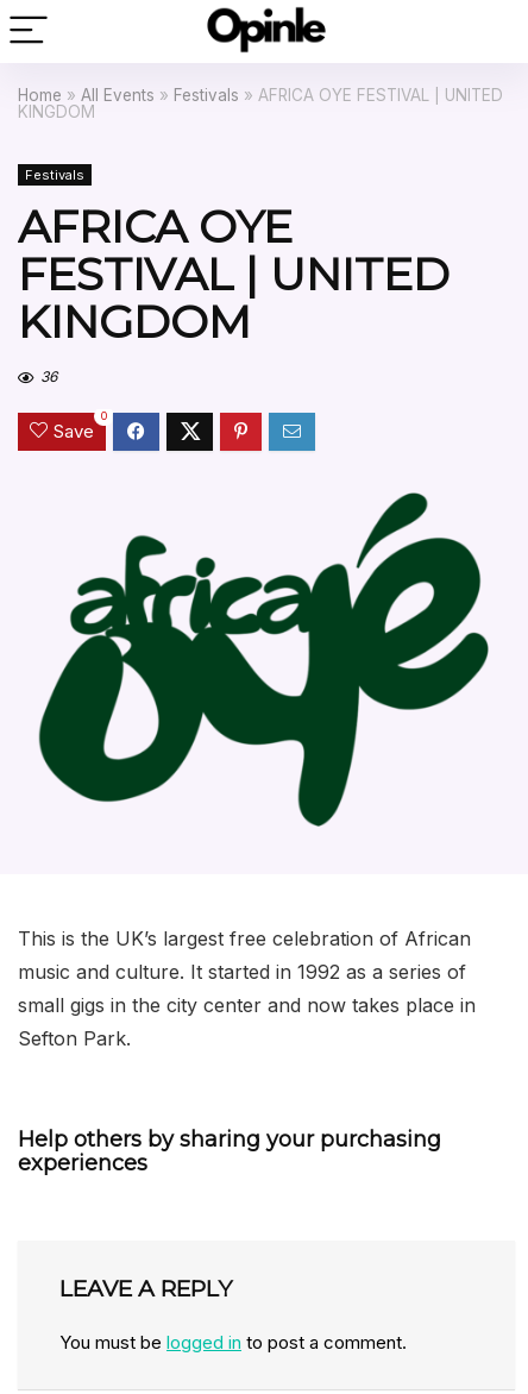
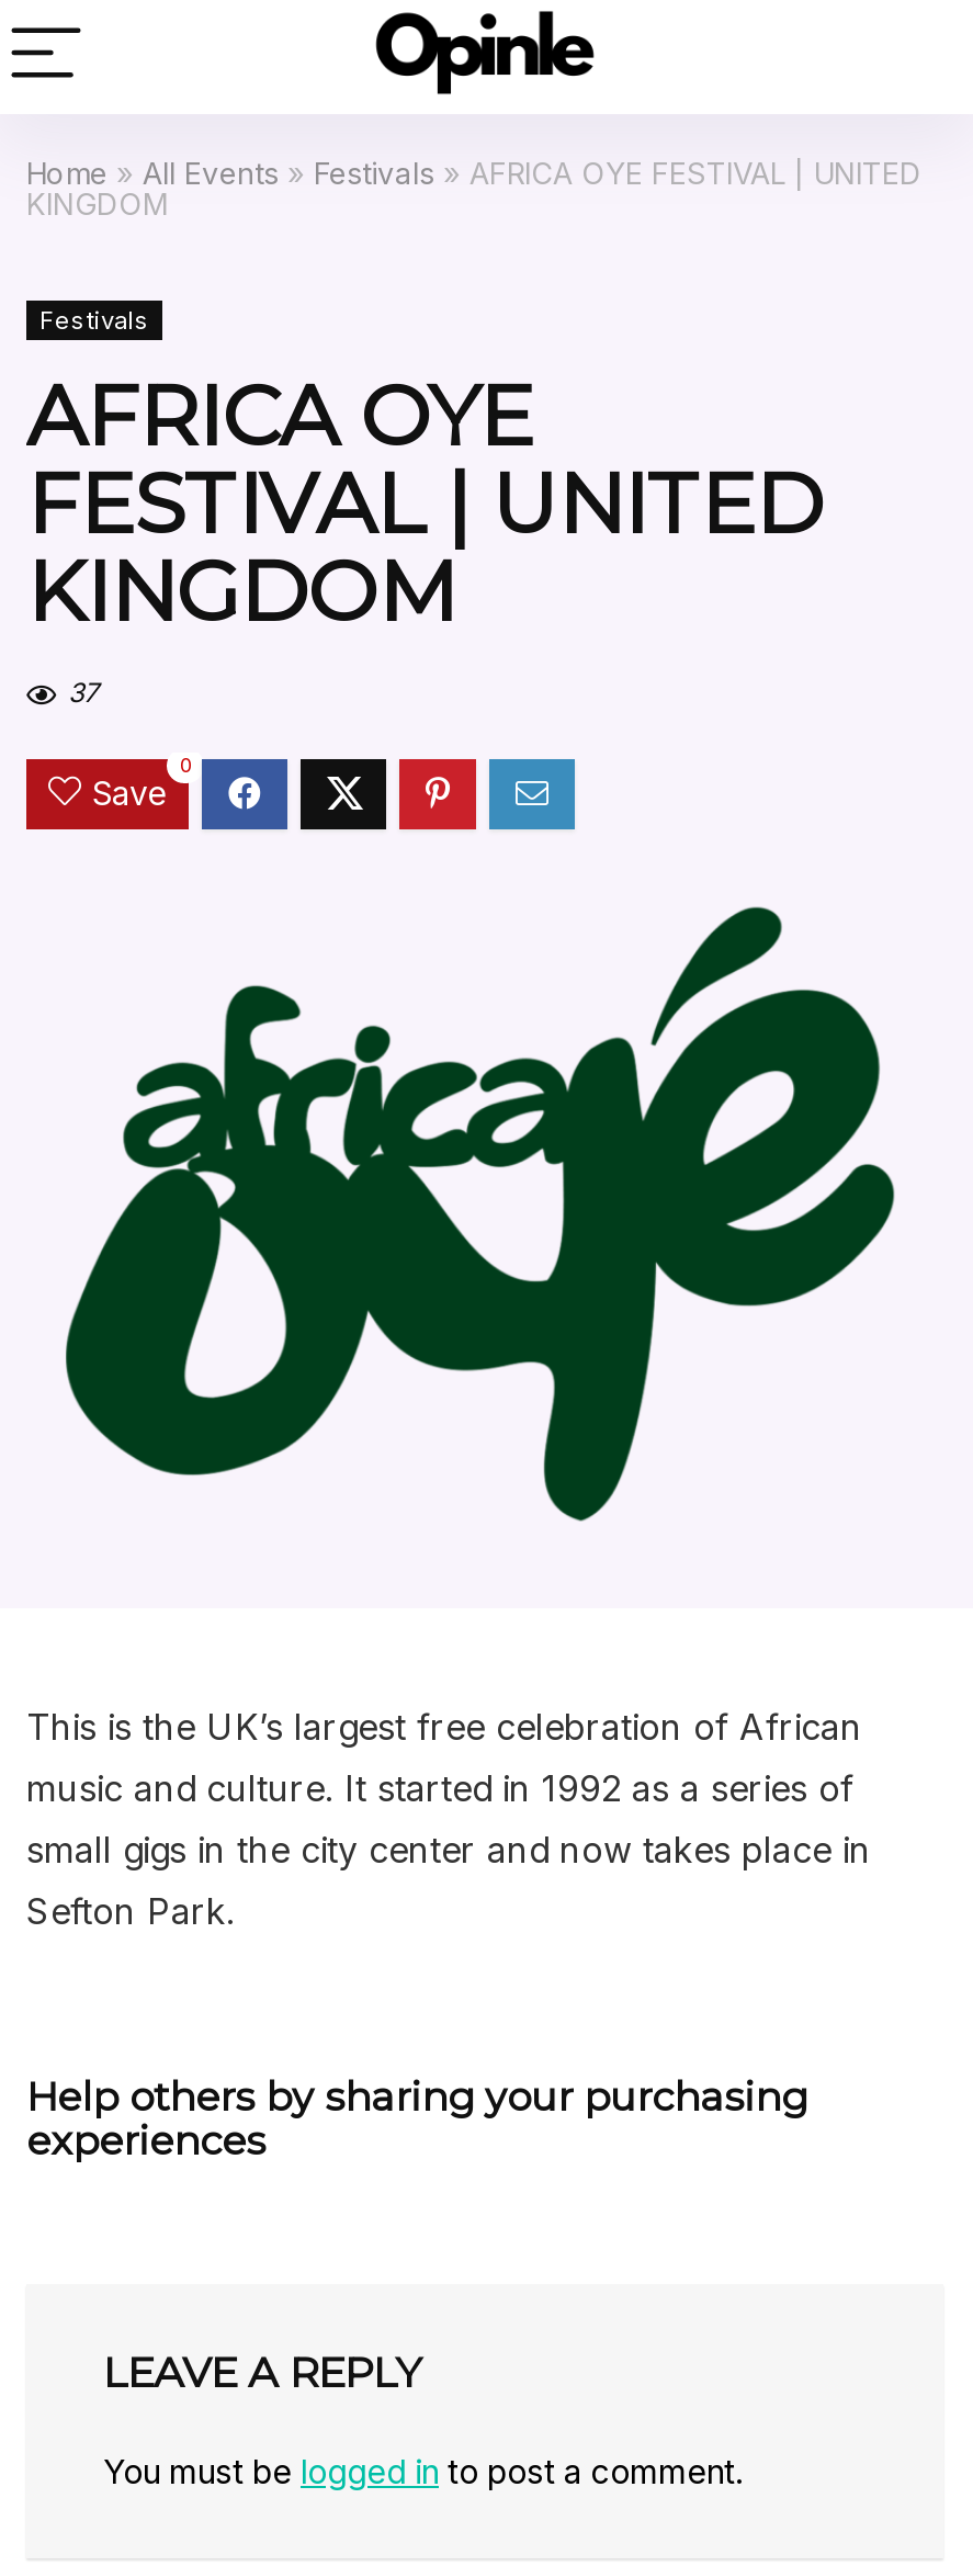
[40,368,57,385] 36 -> [68,676,99,709] 37

